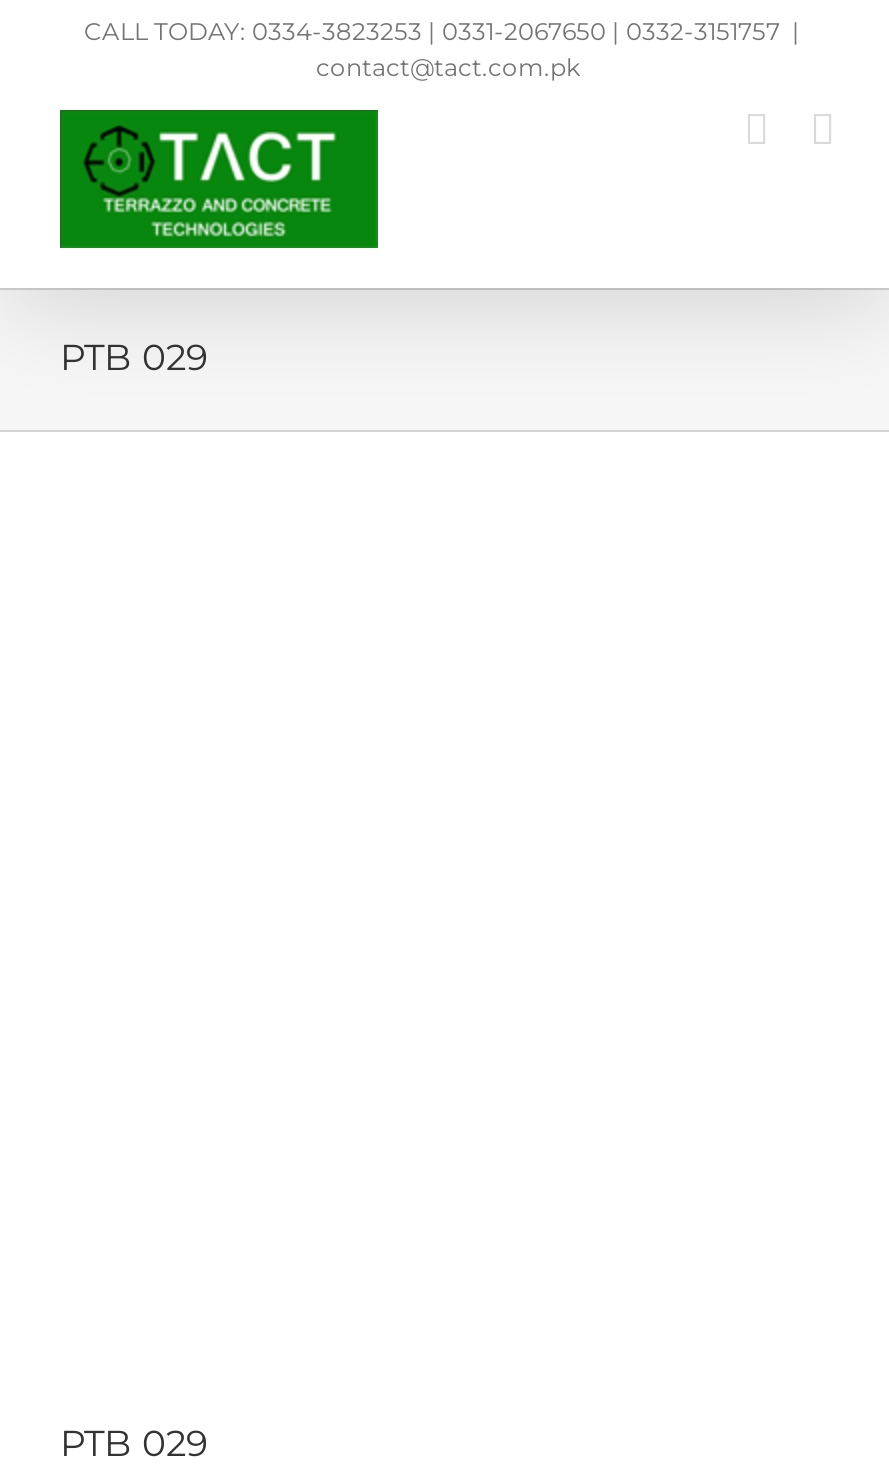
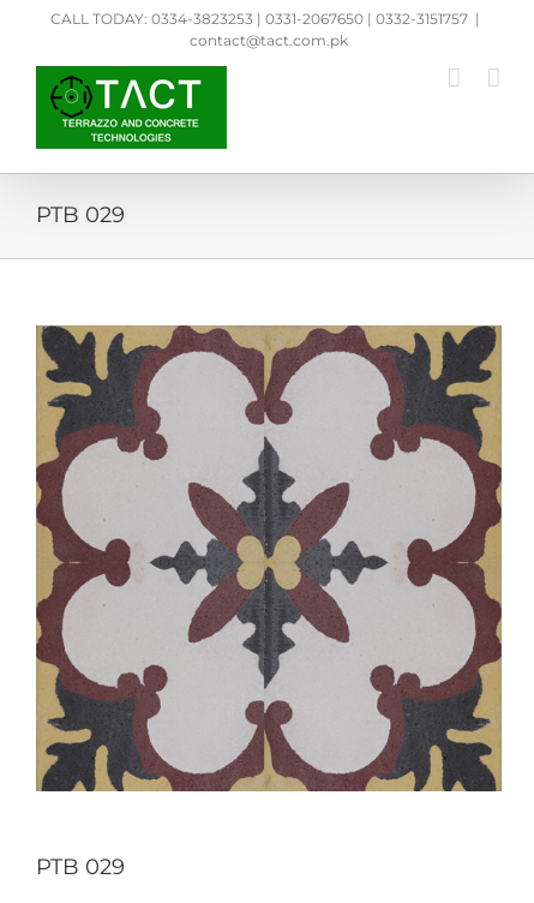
none -> [35,324,503,793] [image]

